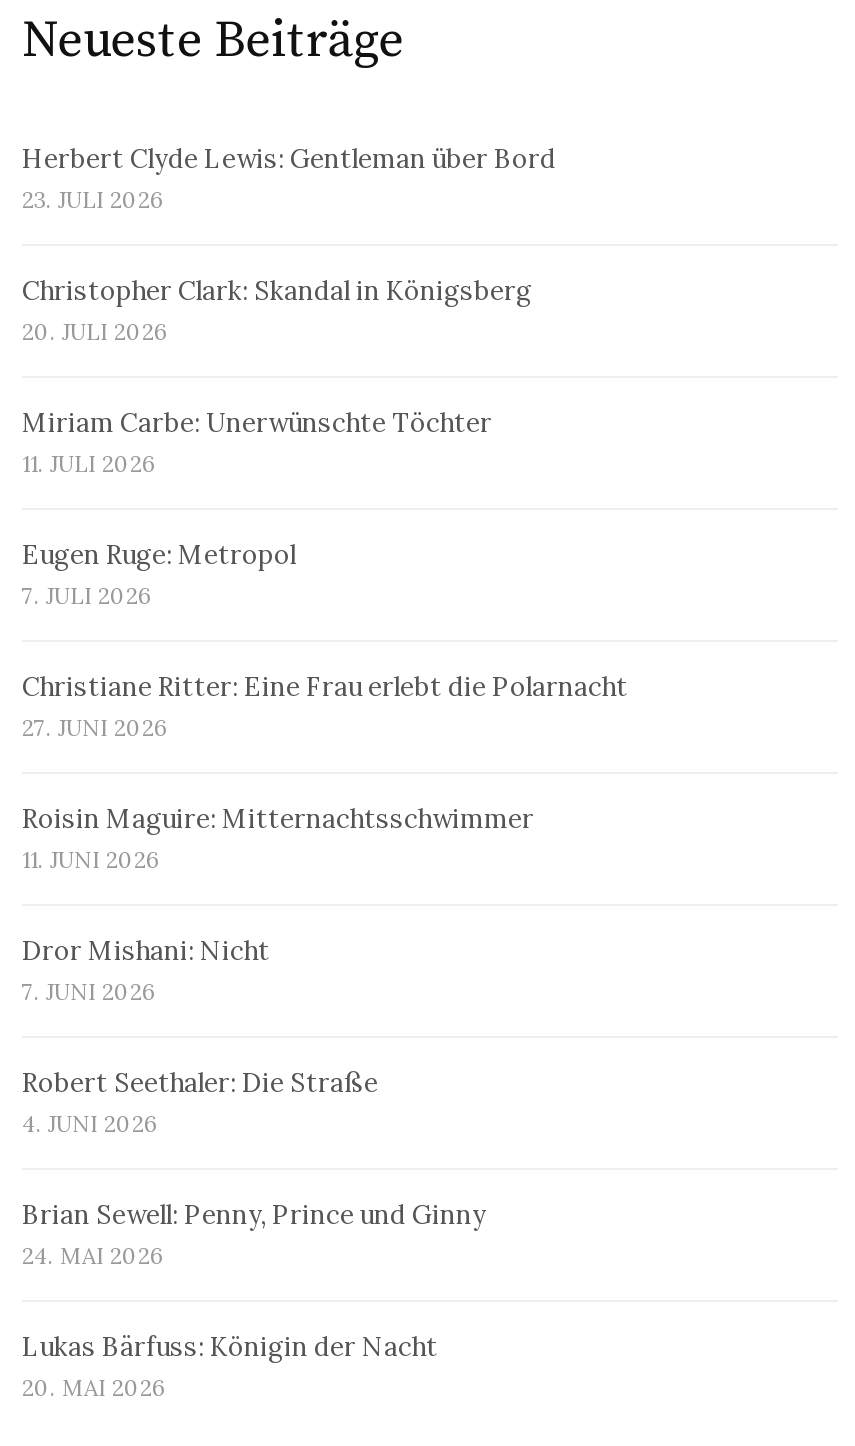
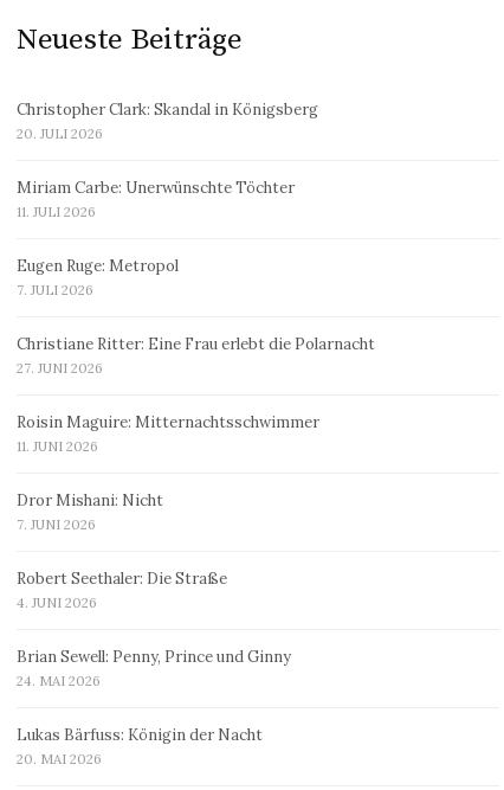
[22,142,556,214] Herbert Clyde Lewis: Gentleman über Bord | 23. JULI 2026 -> none

